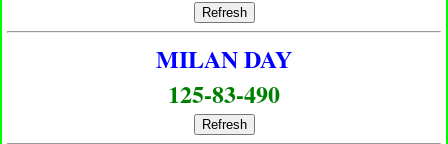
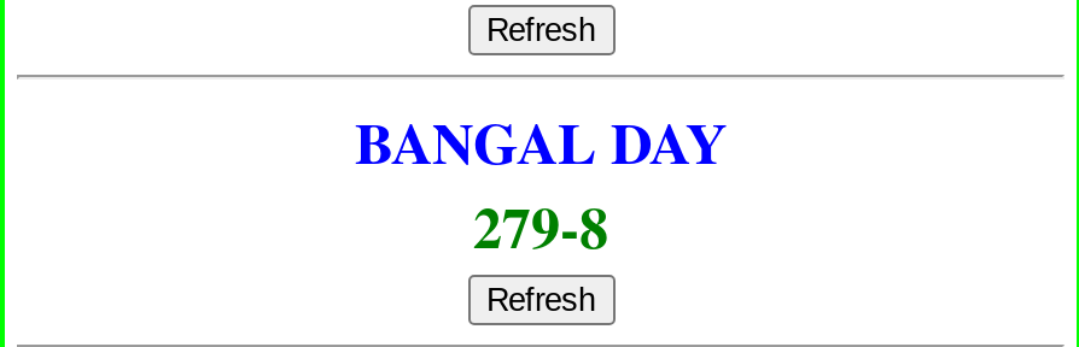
[156,41,292,76] MILAN DAY -> [355,99,727,183] BANGAL DAY
[168,76,280,111] 125-83-490 -> [473,183,608,267] 279-8

